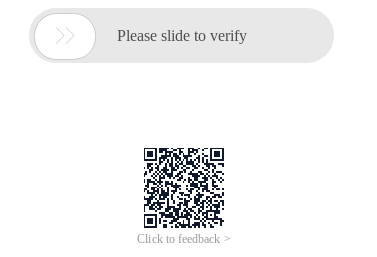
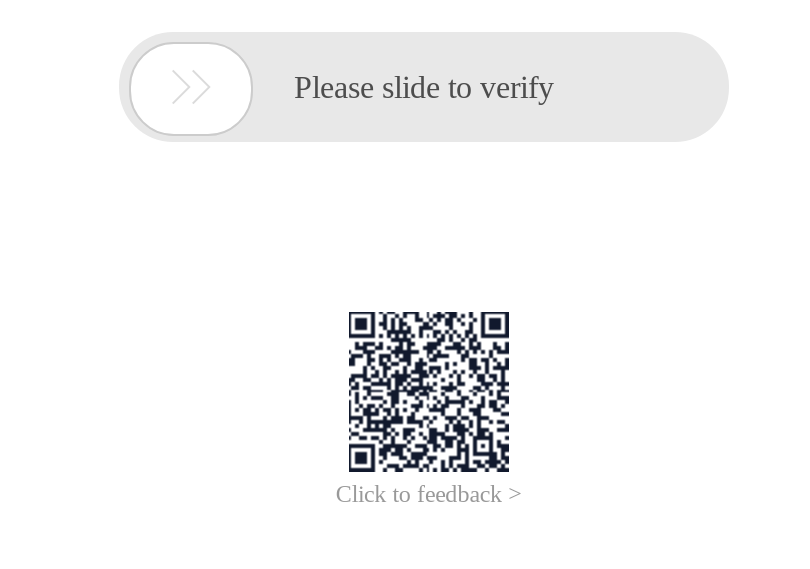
[144,147,224,229] [image] -> [347,310,511,474] [image]

